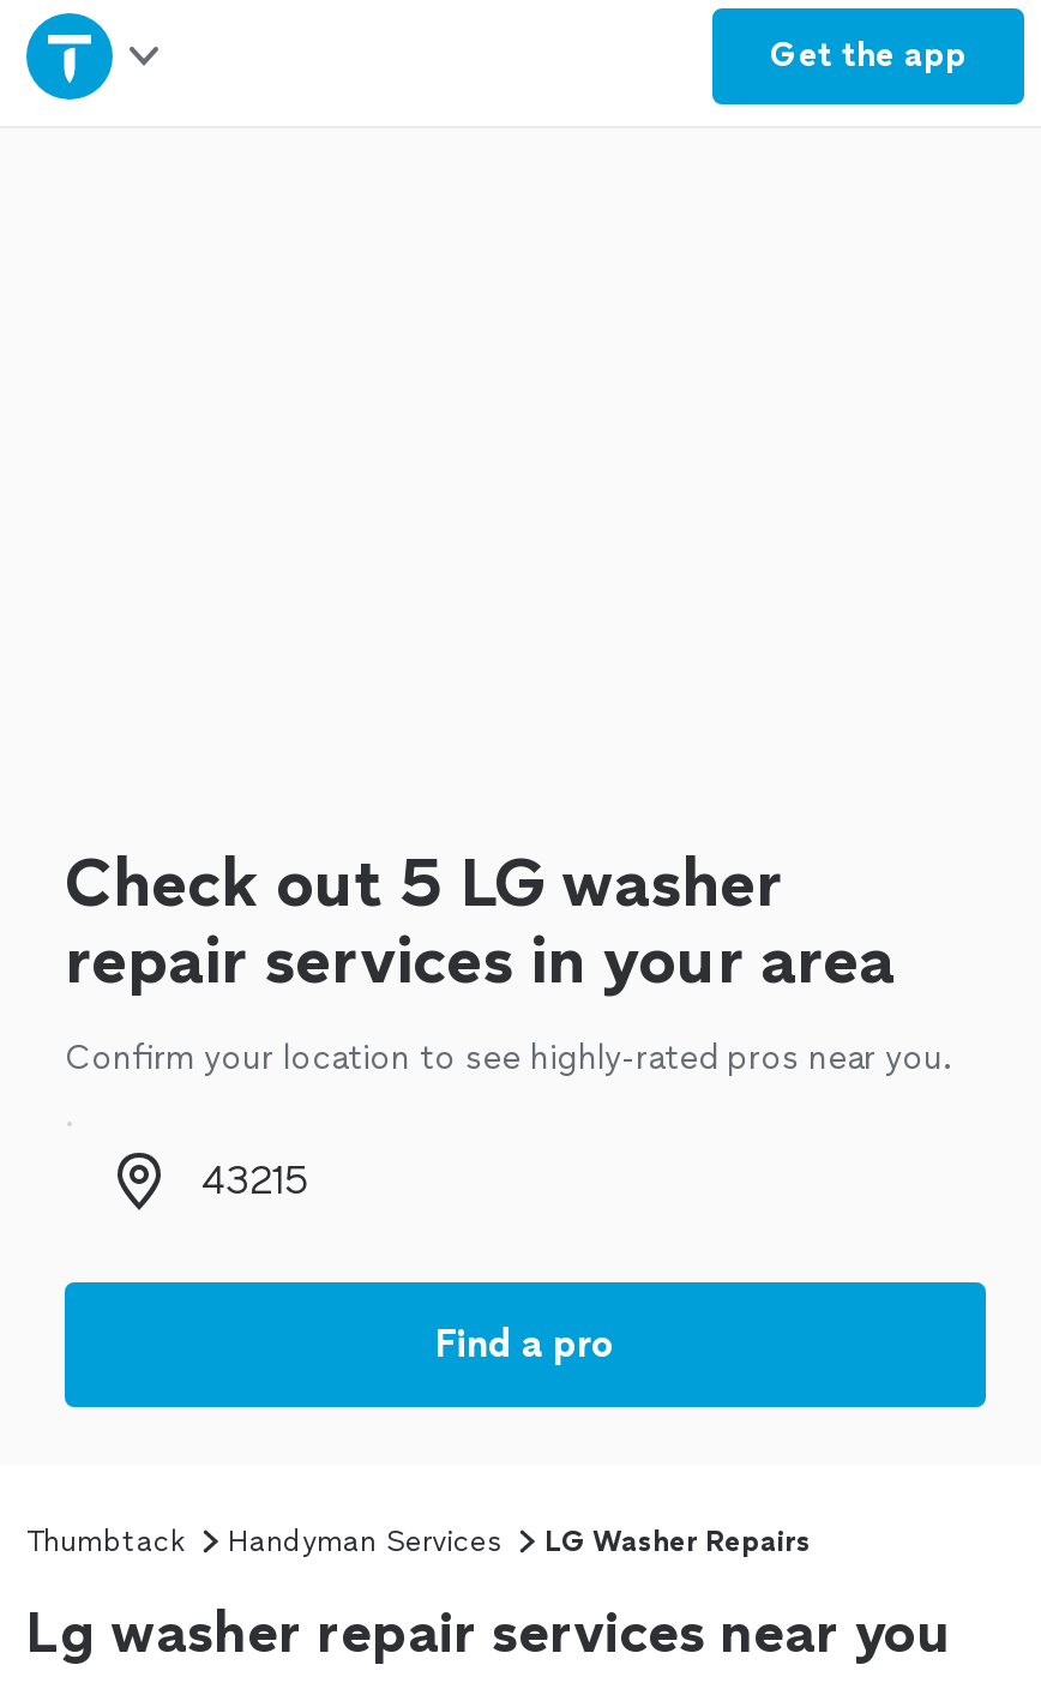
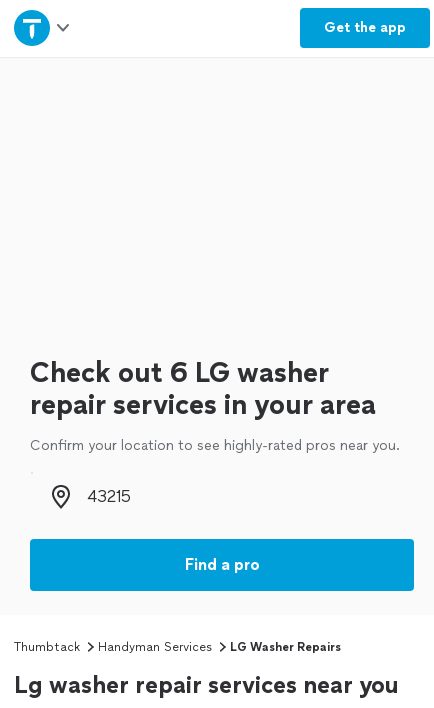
[65,841,782,922] Check out 5 LG washer -> [30,355,329,389] Check out 6 LG washer

